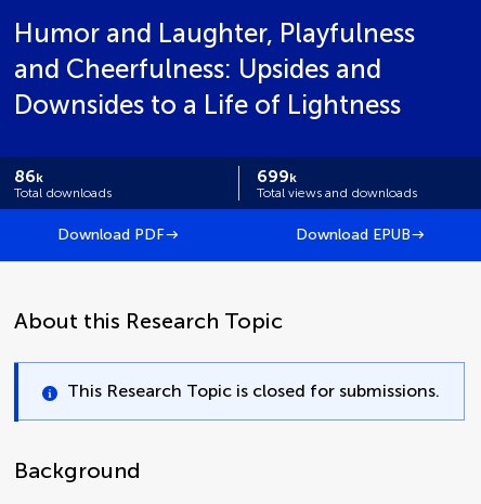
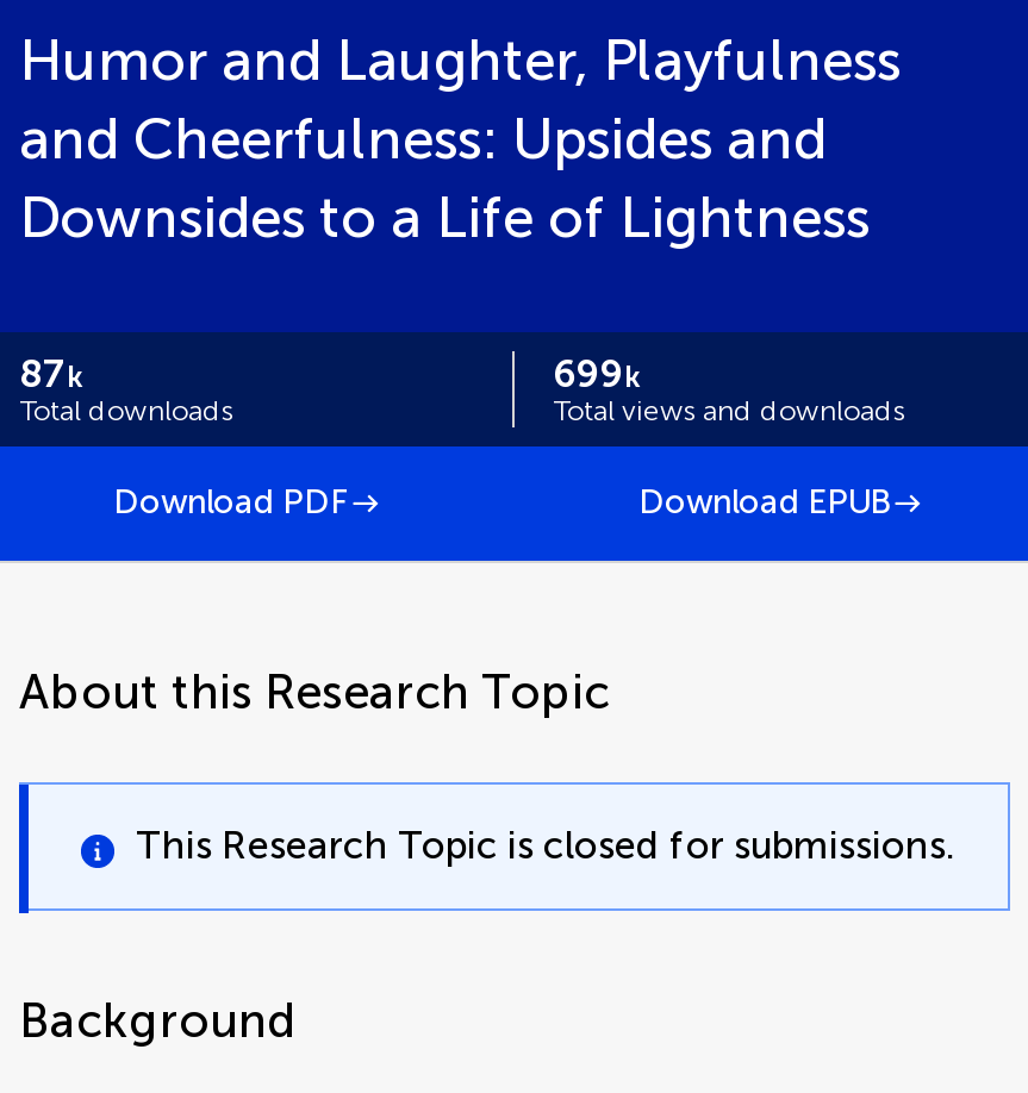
[14,166,43,186] 86k -> [19,351,83,396] 87k

